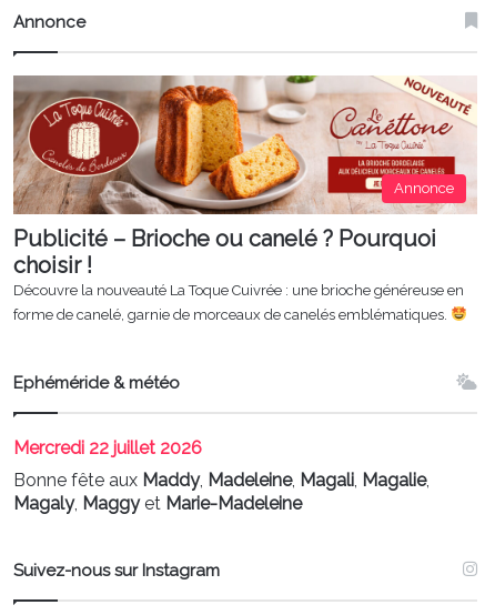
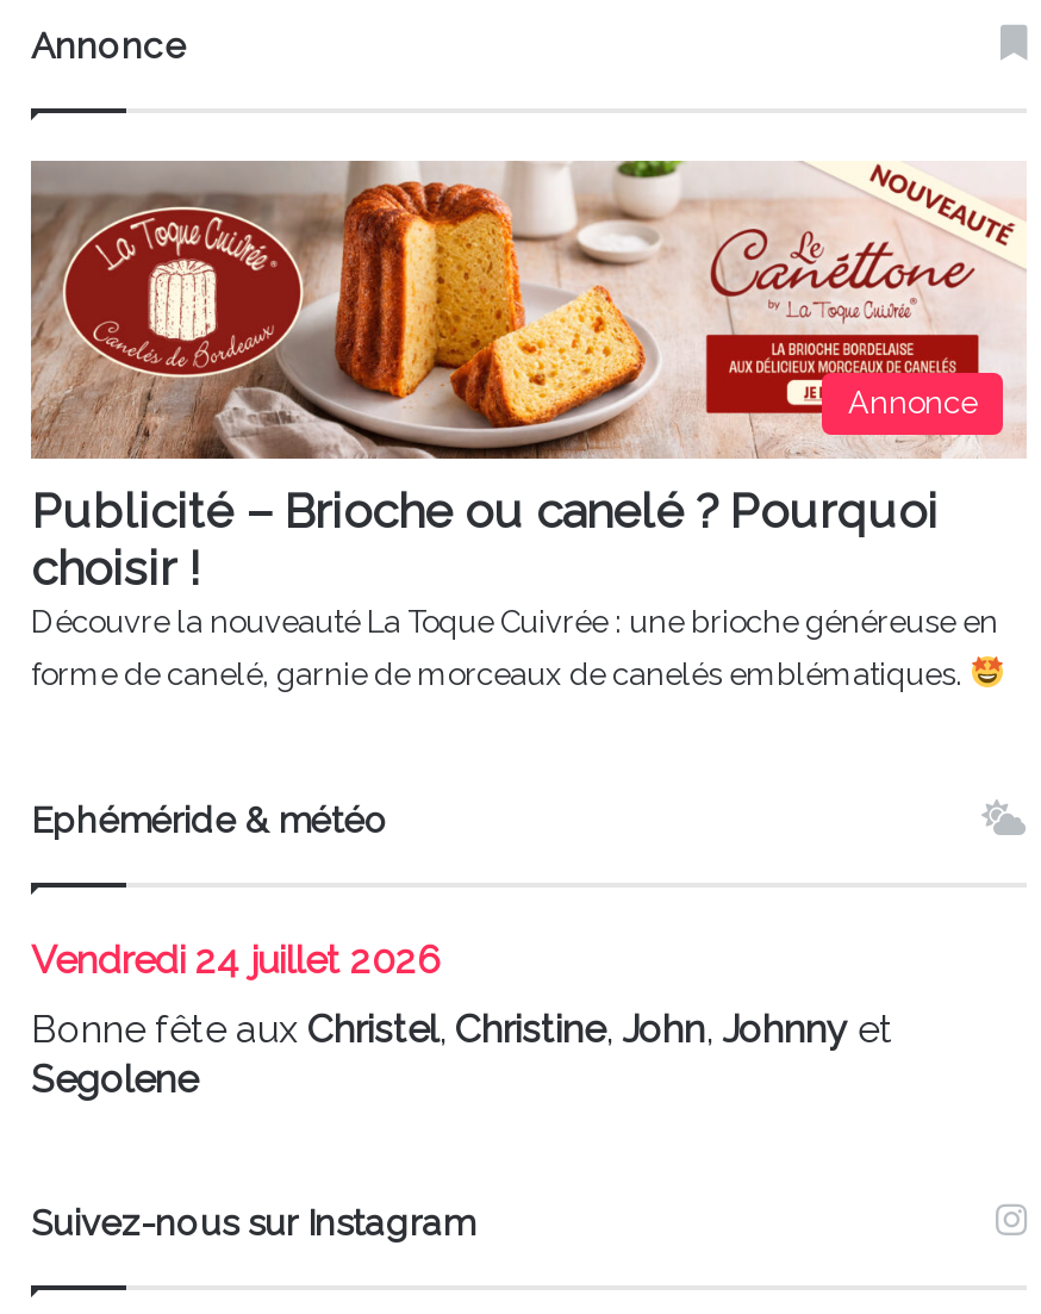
[13,437,202,458] Mercredi 22 juillet 2026 -> [31,938,441,983] Vendredi 24 juillet 2026
[13,470,430,514] Bonne fête aux Maddy, Madeleine, Magali, Magalie, | Magaly, Maggy et Marie-Madeleine -> [31,1007,893,1102] Bonne fête aux Christel, Christine, John, Johnny et | Segolene

